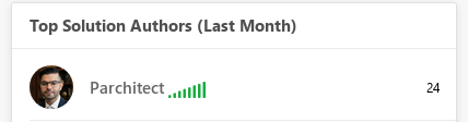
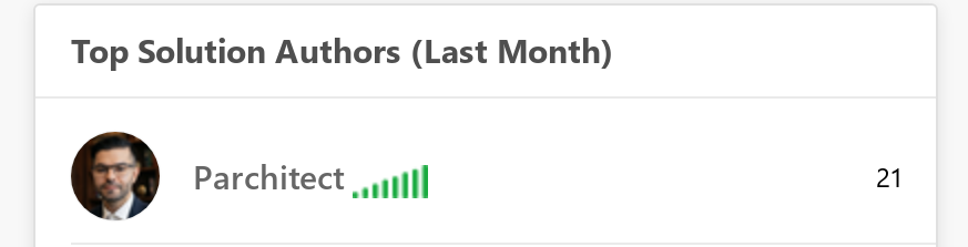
[426,79,440,96] 24 -> [876,159,903,194] 21

